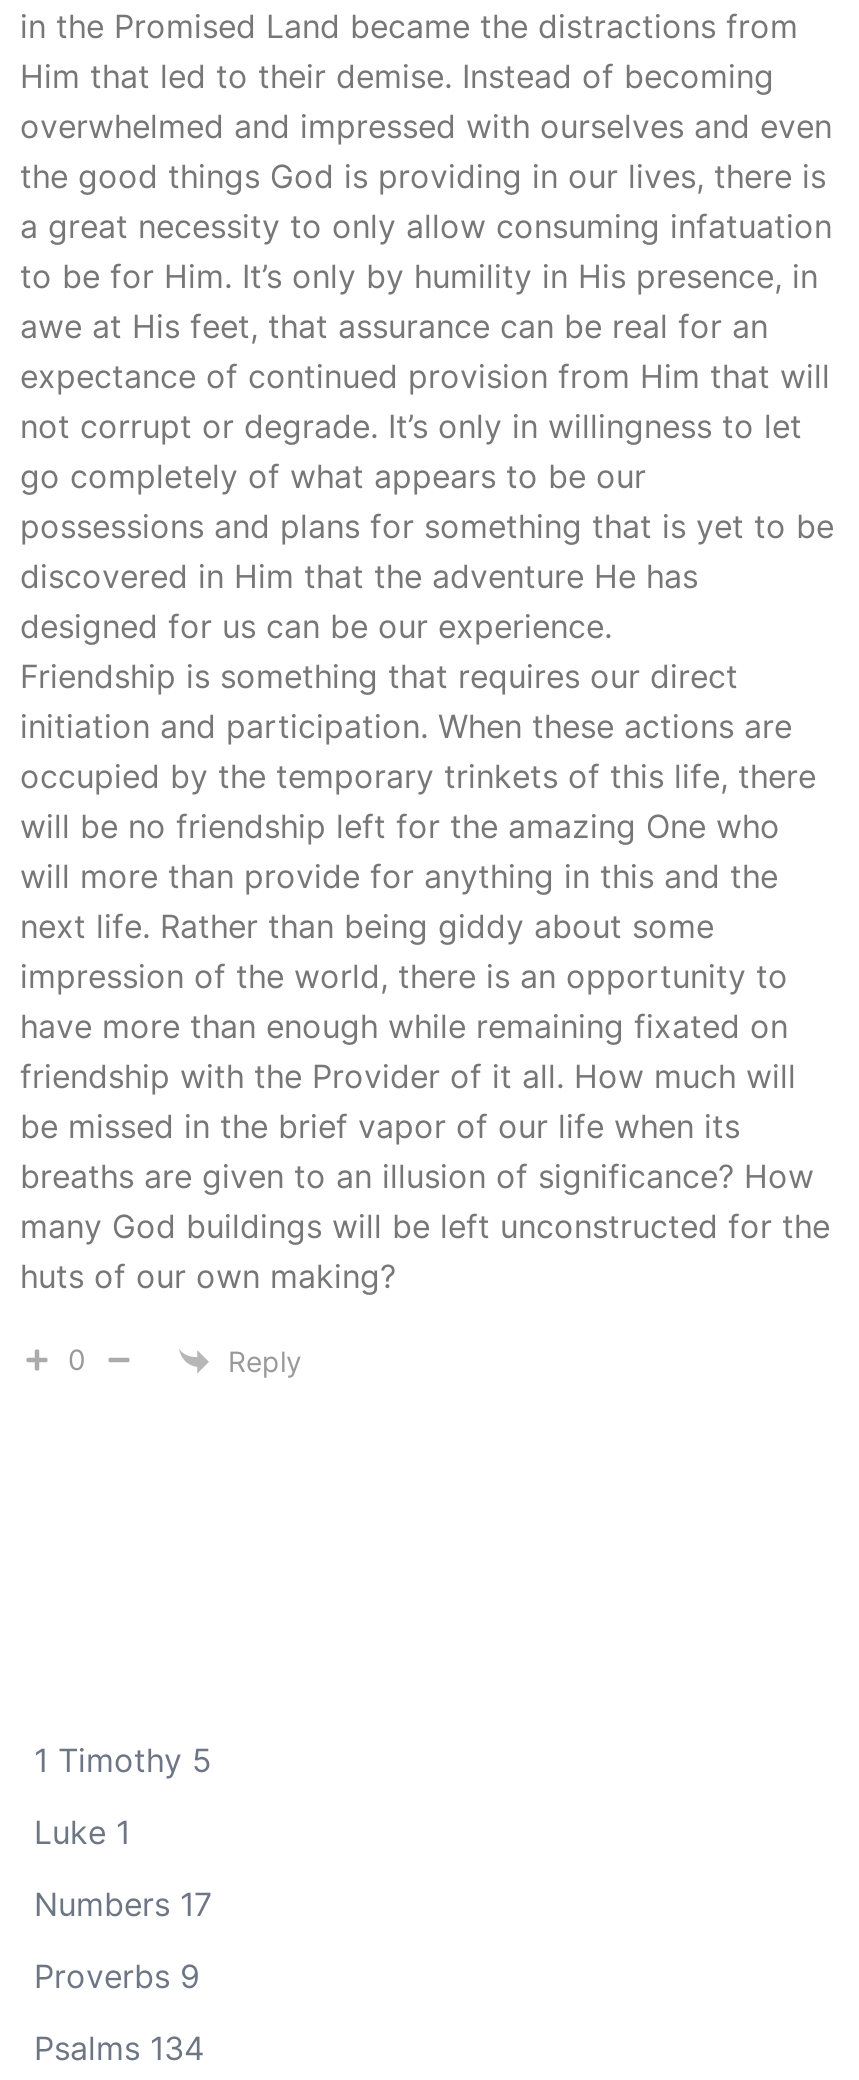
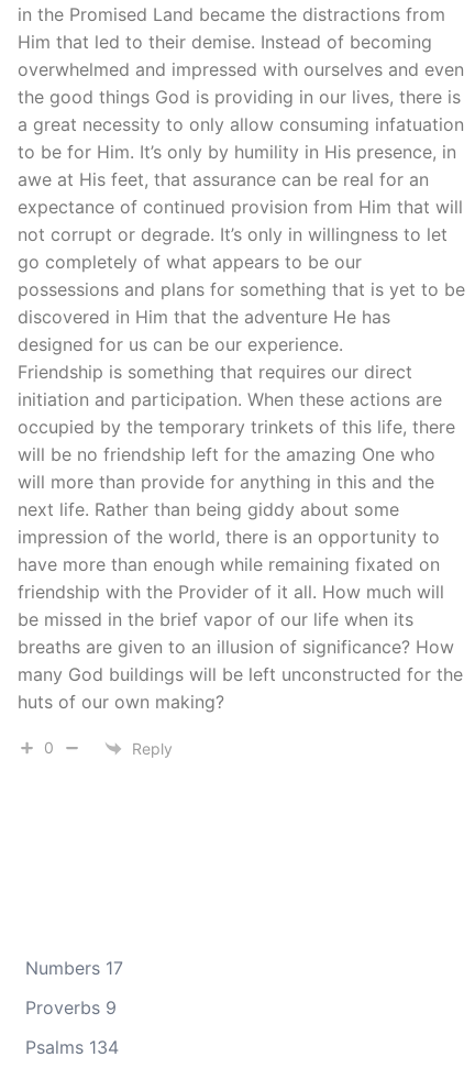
[34,1740,212,1852] 1 Timothy 5 | Luke 1 -> none

